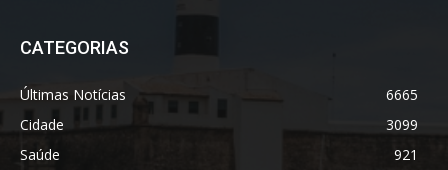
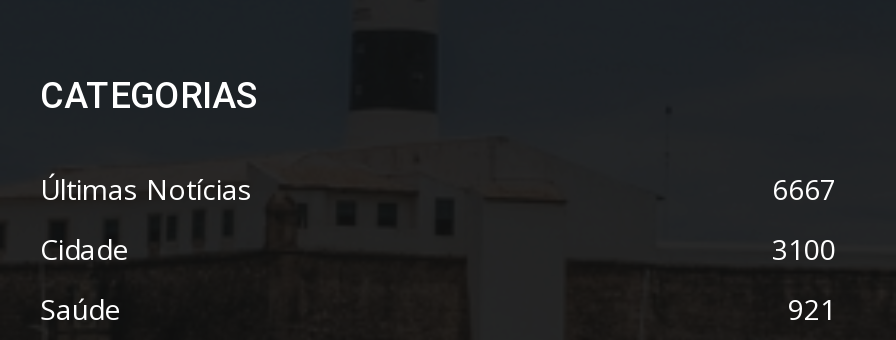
[386,85,418,104] 6665 -> [772,169,836,207] 6667
[386,115,418,134] 3099 -> [772,229,836,267] 3100

